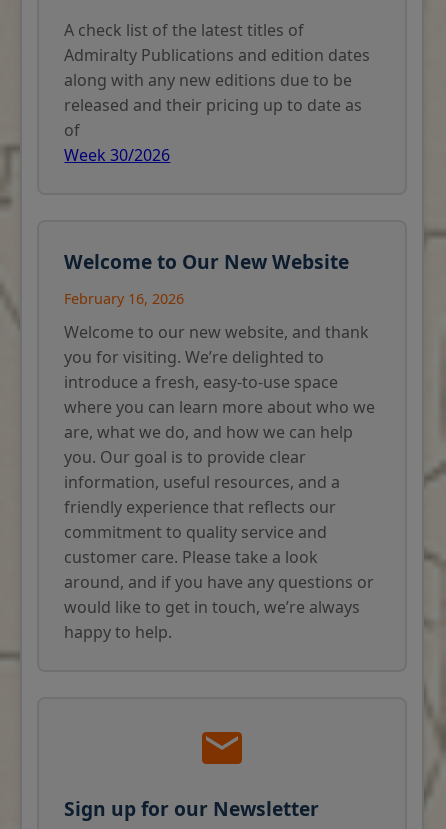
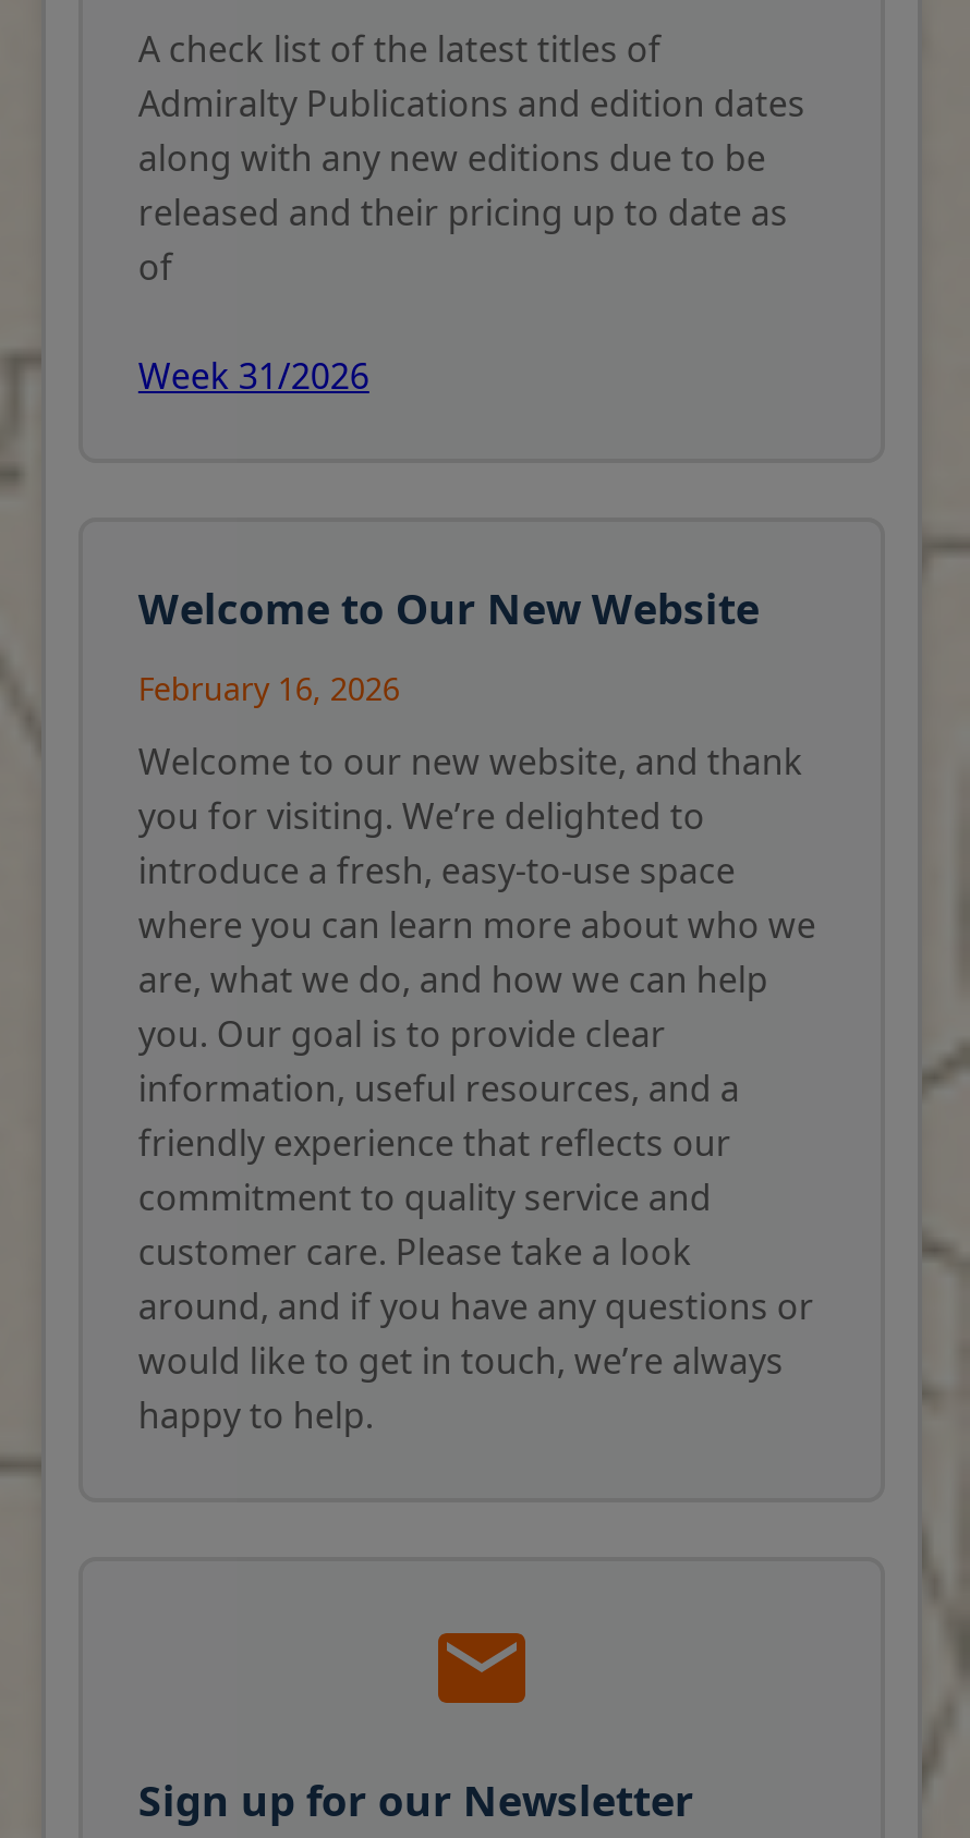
[64,144,170,166] Week 30/2026 -> [138,351,369,399] Week 31/2026

